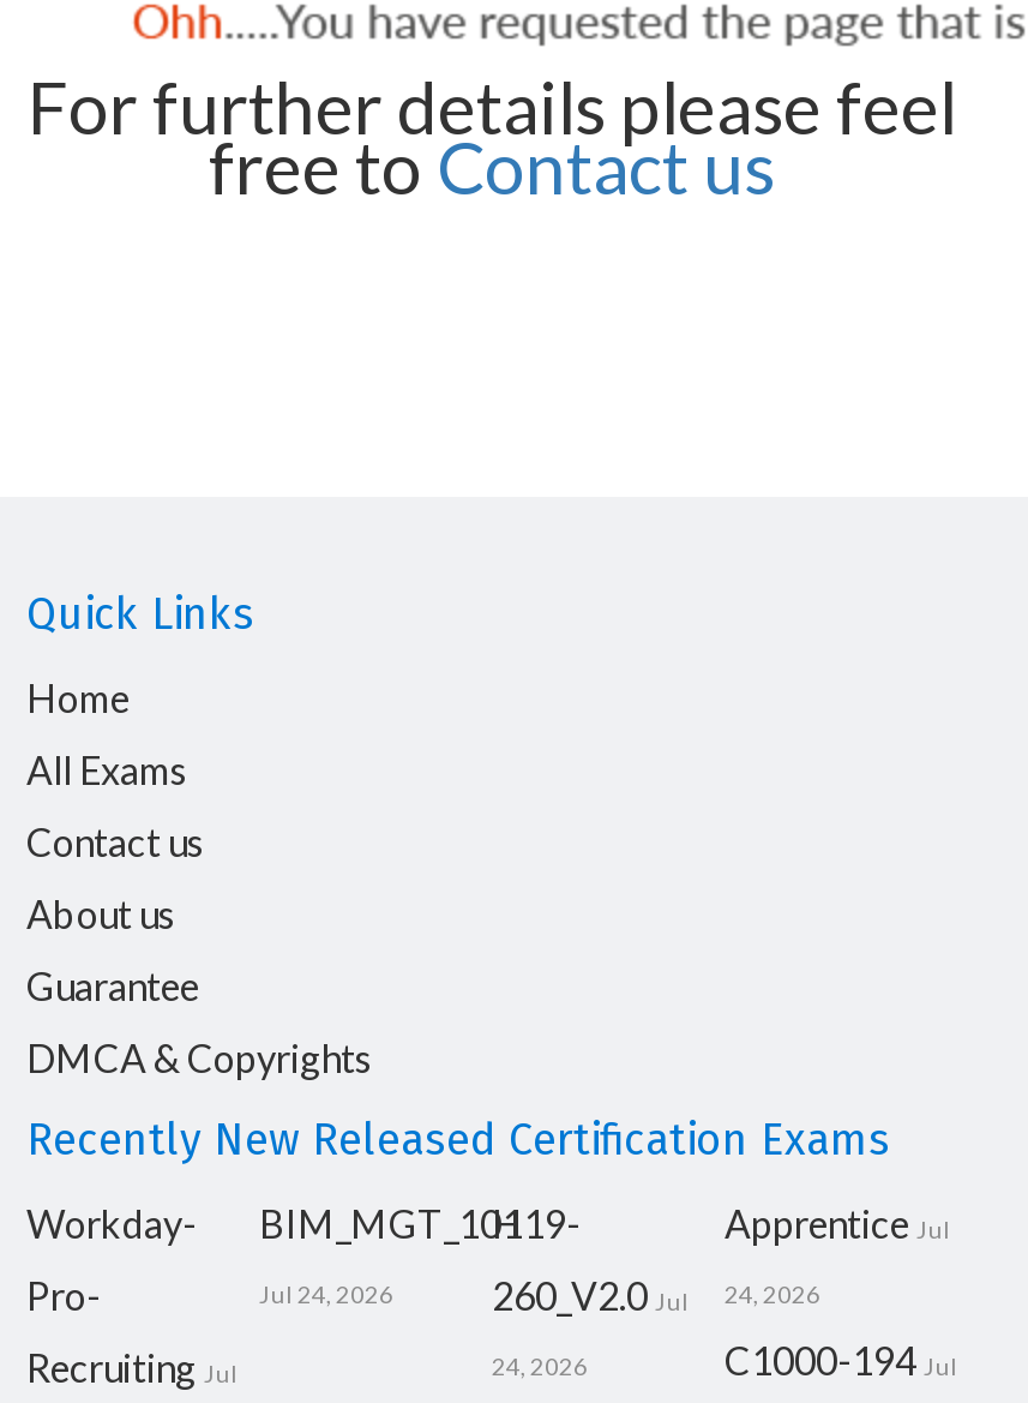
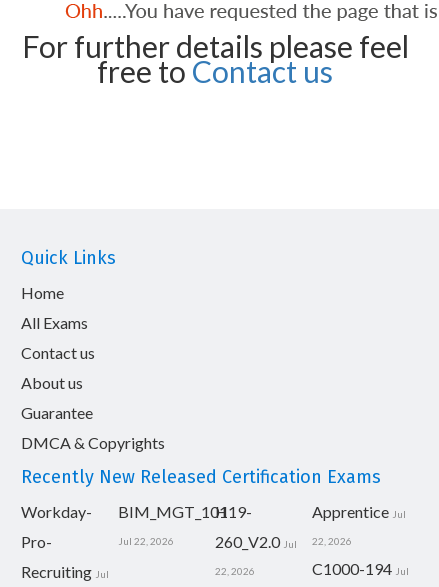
[259,1279,393,1308] Jul 24, 2026 -> [118,535,174,547] Jul 22, 2026
[492,1272,820,1318] 260_V2.0 Jul 24, 2026 -> [215,532,352,551] 260_V2.0 Jul 22, 2026
[492,1351,588,1380] 24, 2026 -> [215,565,255,577] 22, 2026

